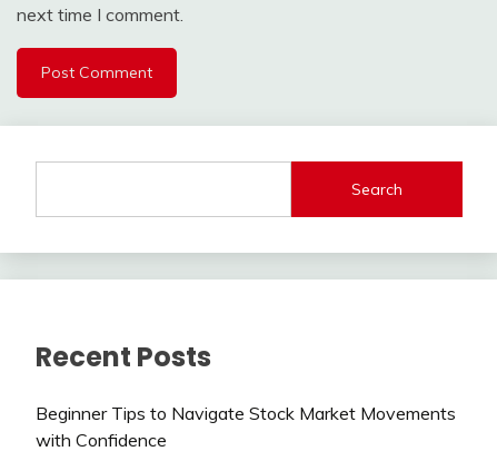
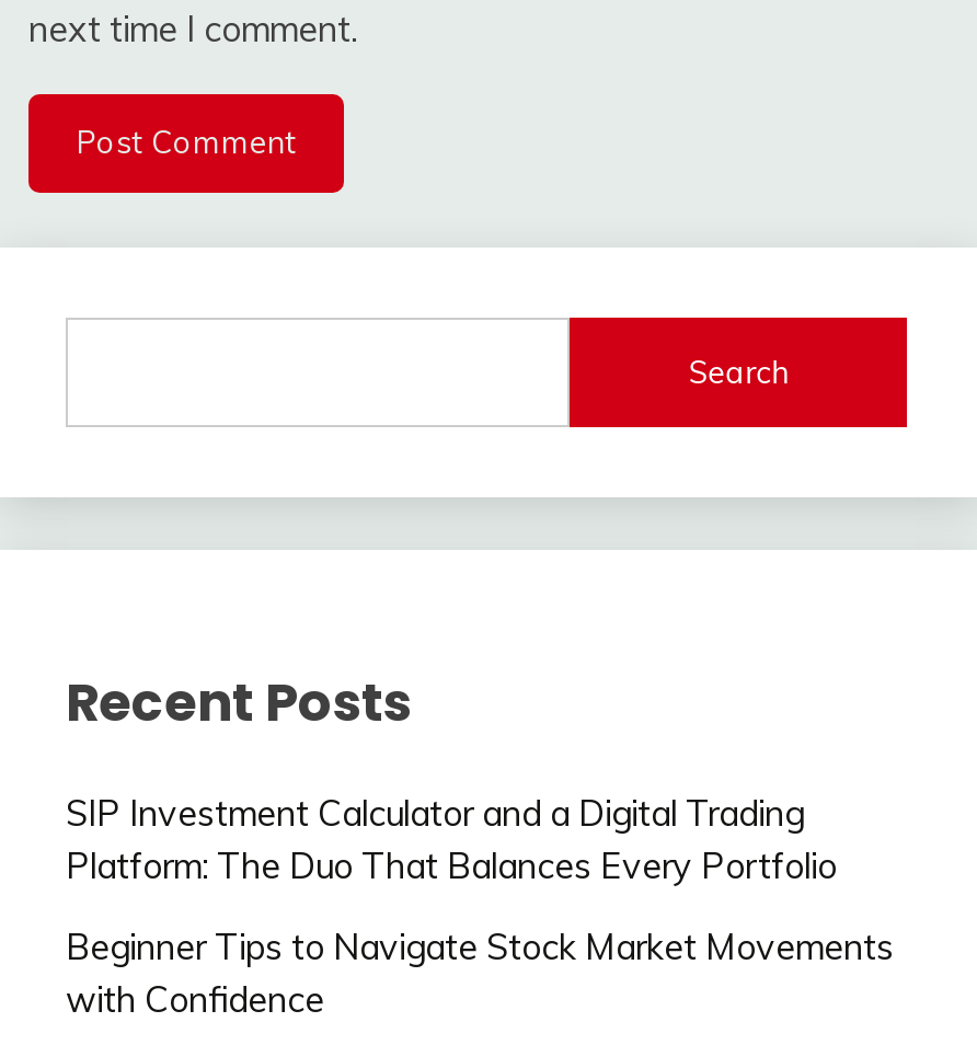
none -> [66,791,837,887] SIP Investment Calculator and a Digital Trading | Platform: The Duo That Balances Every Portfolio

